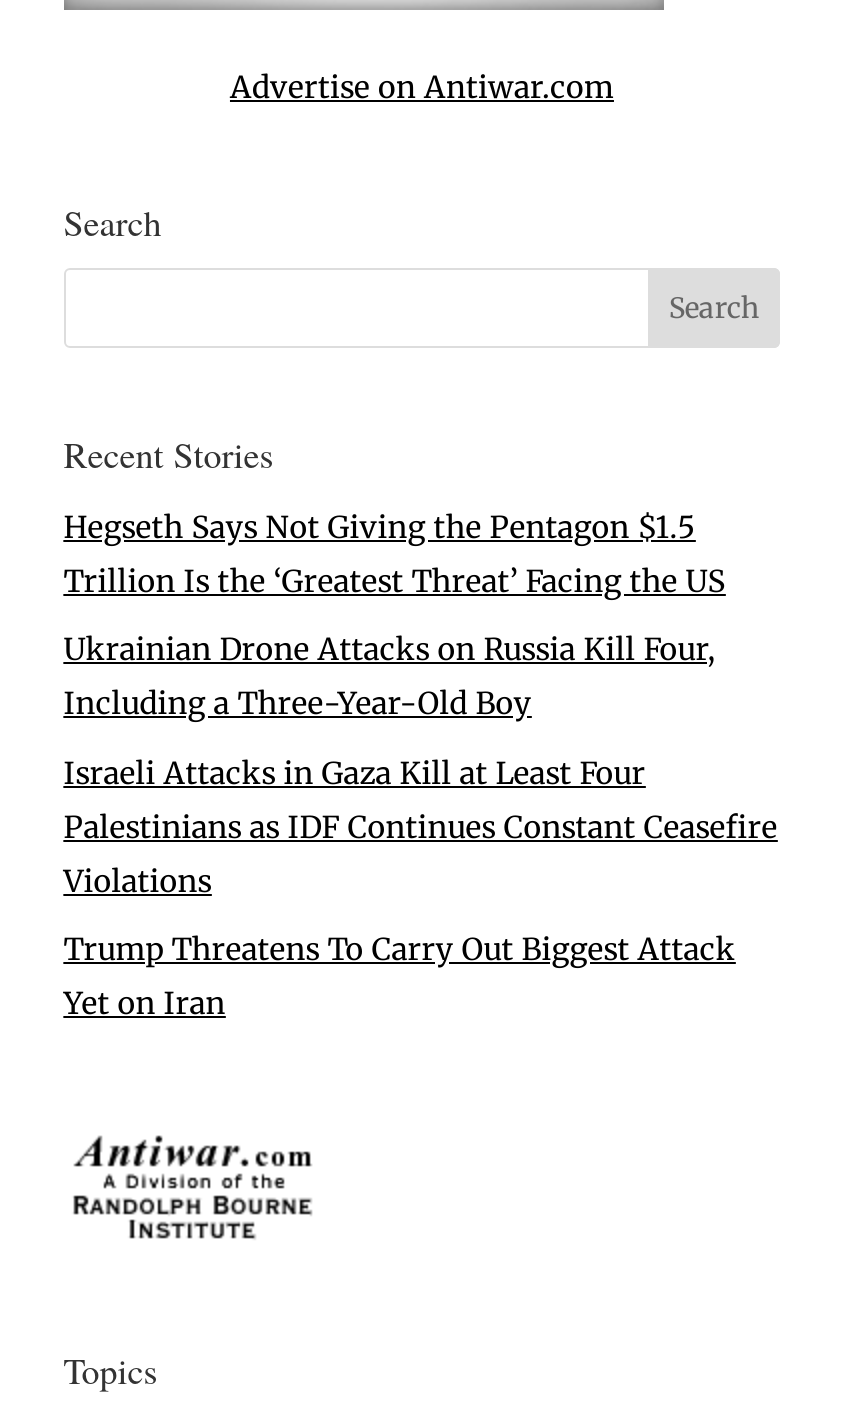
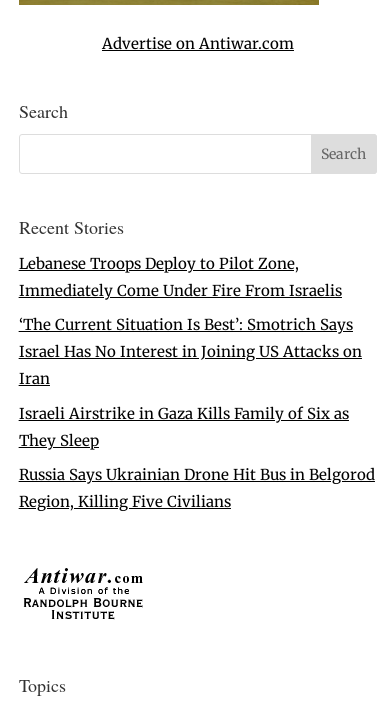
[64,508,726,600] Hegseth Says Not Giving the Pentagon $1.5 | Trillion Is the ‘Greatest Threat’ Facing the US -> [19,254,342,300] Lebanese Troops Deploy to Pilot Zone, | Immediately Come Under Fire From Israelis
[64,631,716,723] Ukrainian Drone Attacks on Russia Kill Four, | Including a Three-Year-Old Boy -> [19,315,362,388] ‘The Current Situation Is Best’: Smotrich Says | Israel Has No Interest in Joining US Attacks on | Iran
[64,754,778,900] Israeli Attacks in Gaza Kill at Least Four | Palestinians as IDF Continues Constant Ceasefire | Violations -> [19,404,349,450] Israeli Airstrike in Gaza Kills Family of Six as | They Sleep
[64,931,736,1023] Trump Threatens To Carry Out Biggest Attack | Yet on Iran -> [19,465,375,511] Russia Says Ukrainian Drone Hit Bus in Belgorod | Region, Killing Five Civilians

